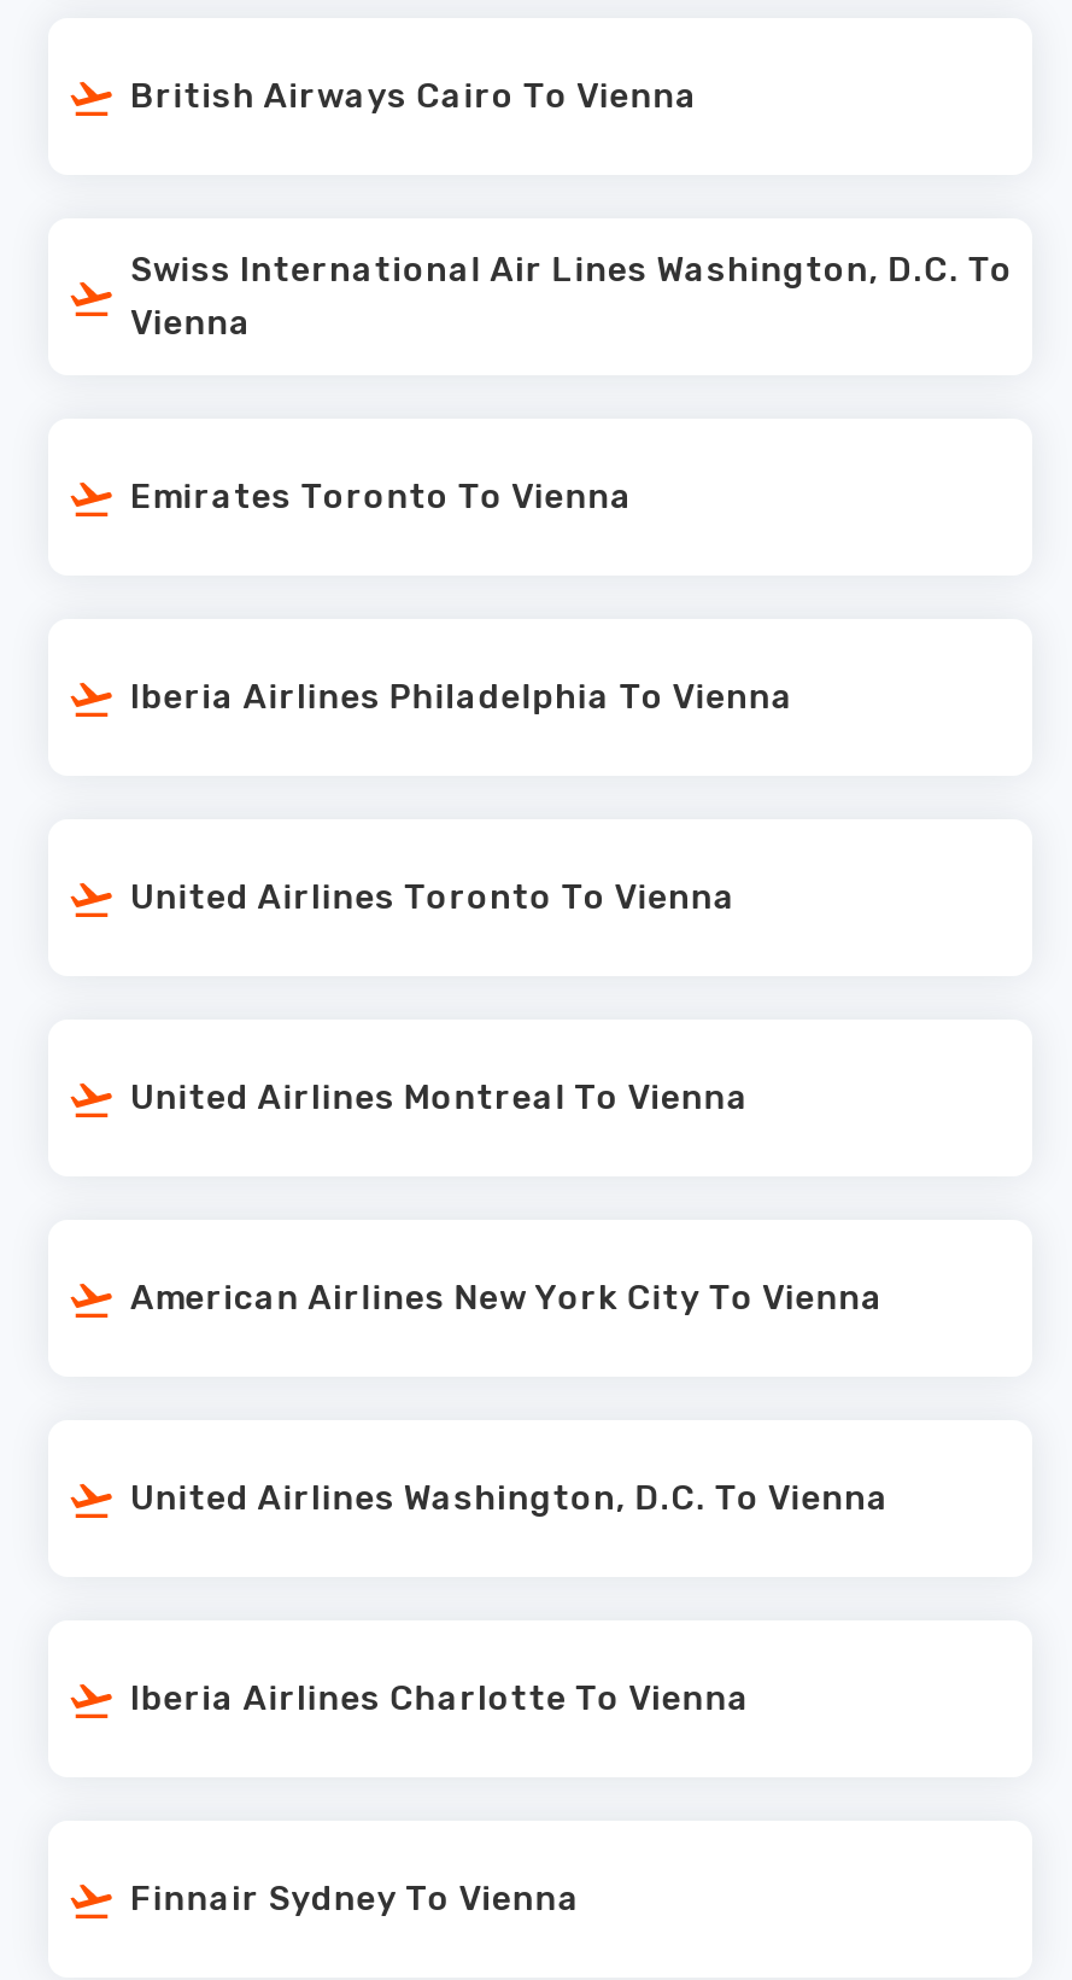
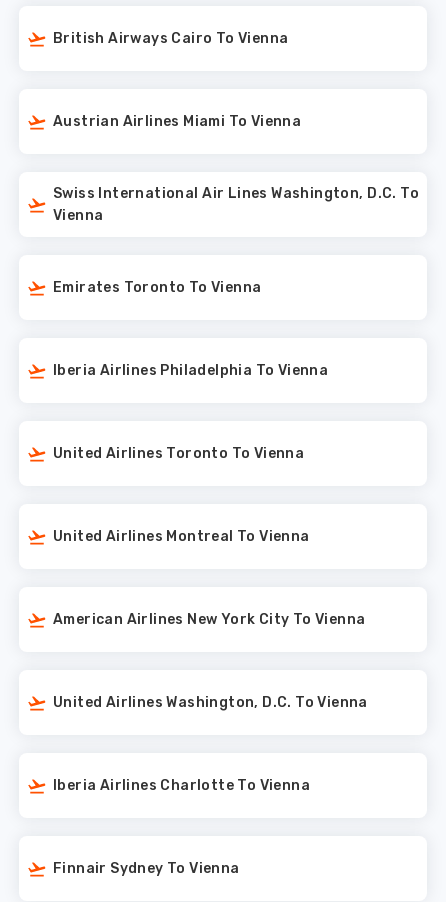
none -> [63,113,301,130] Austrian Airlines Miami To Vienna

